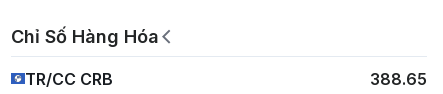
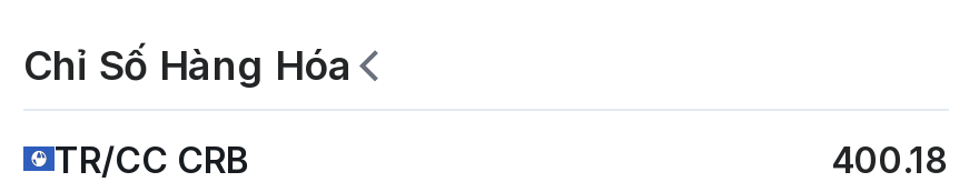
[370,69,427,89] 388.65 -> [831,137,949,182] 400.18

